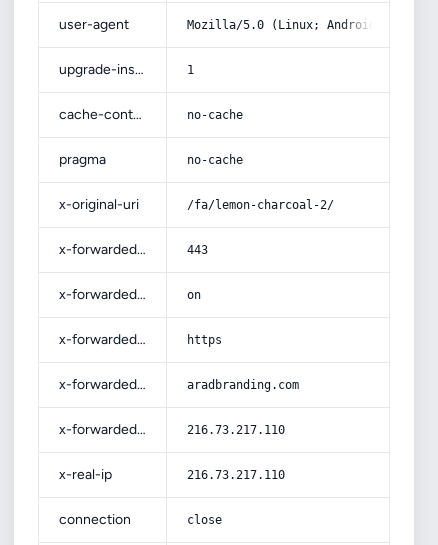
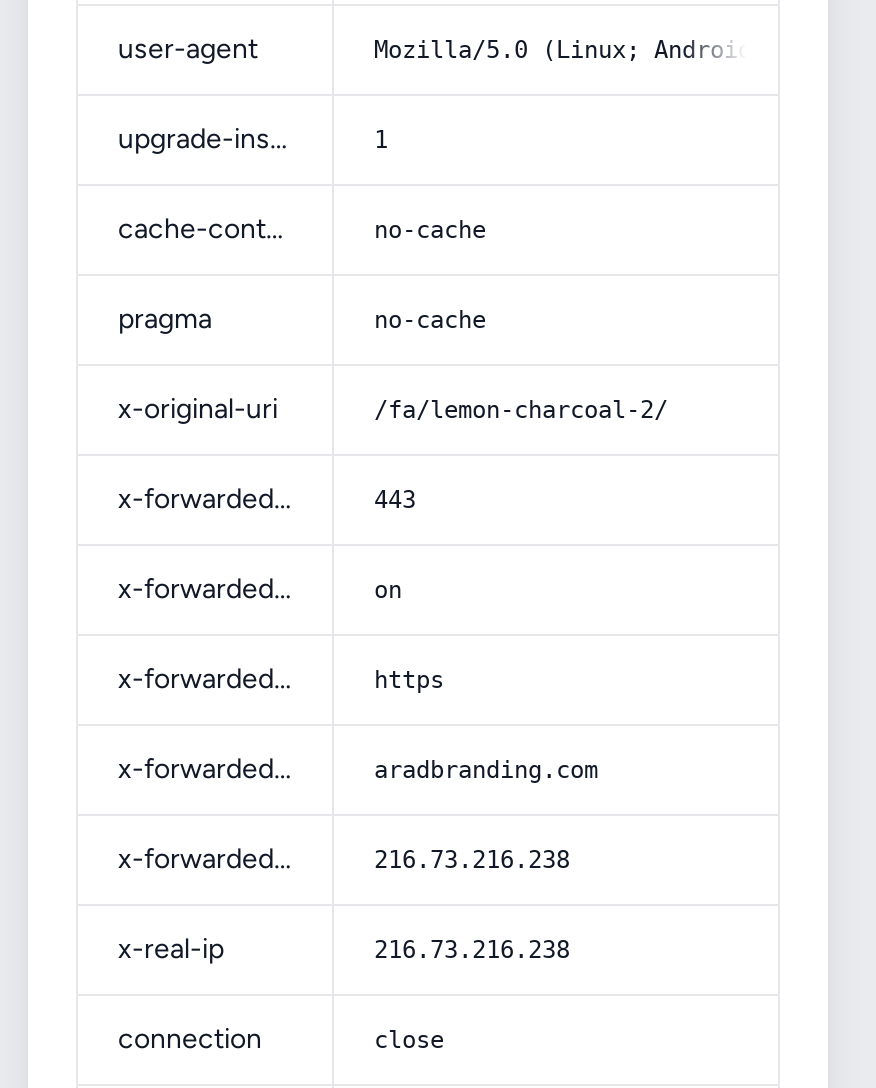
[187,423,285,437] 216.73.217.110 -> [374,846,570,874] 216.73.216.238
[187,468,285,482] 216.73.217.110 -> [374,936,570,964] 216.73.216.238

